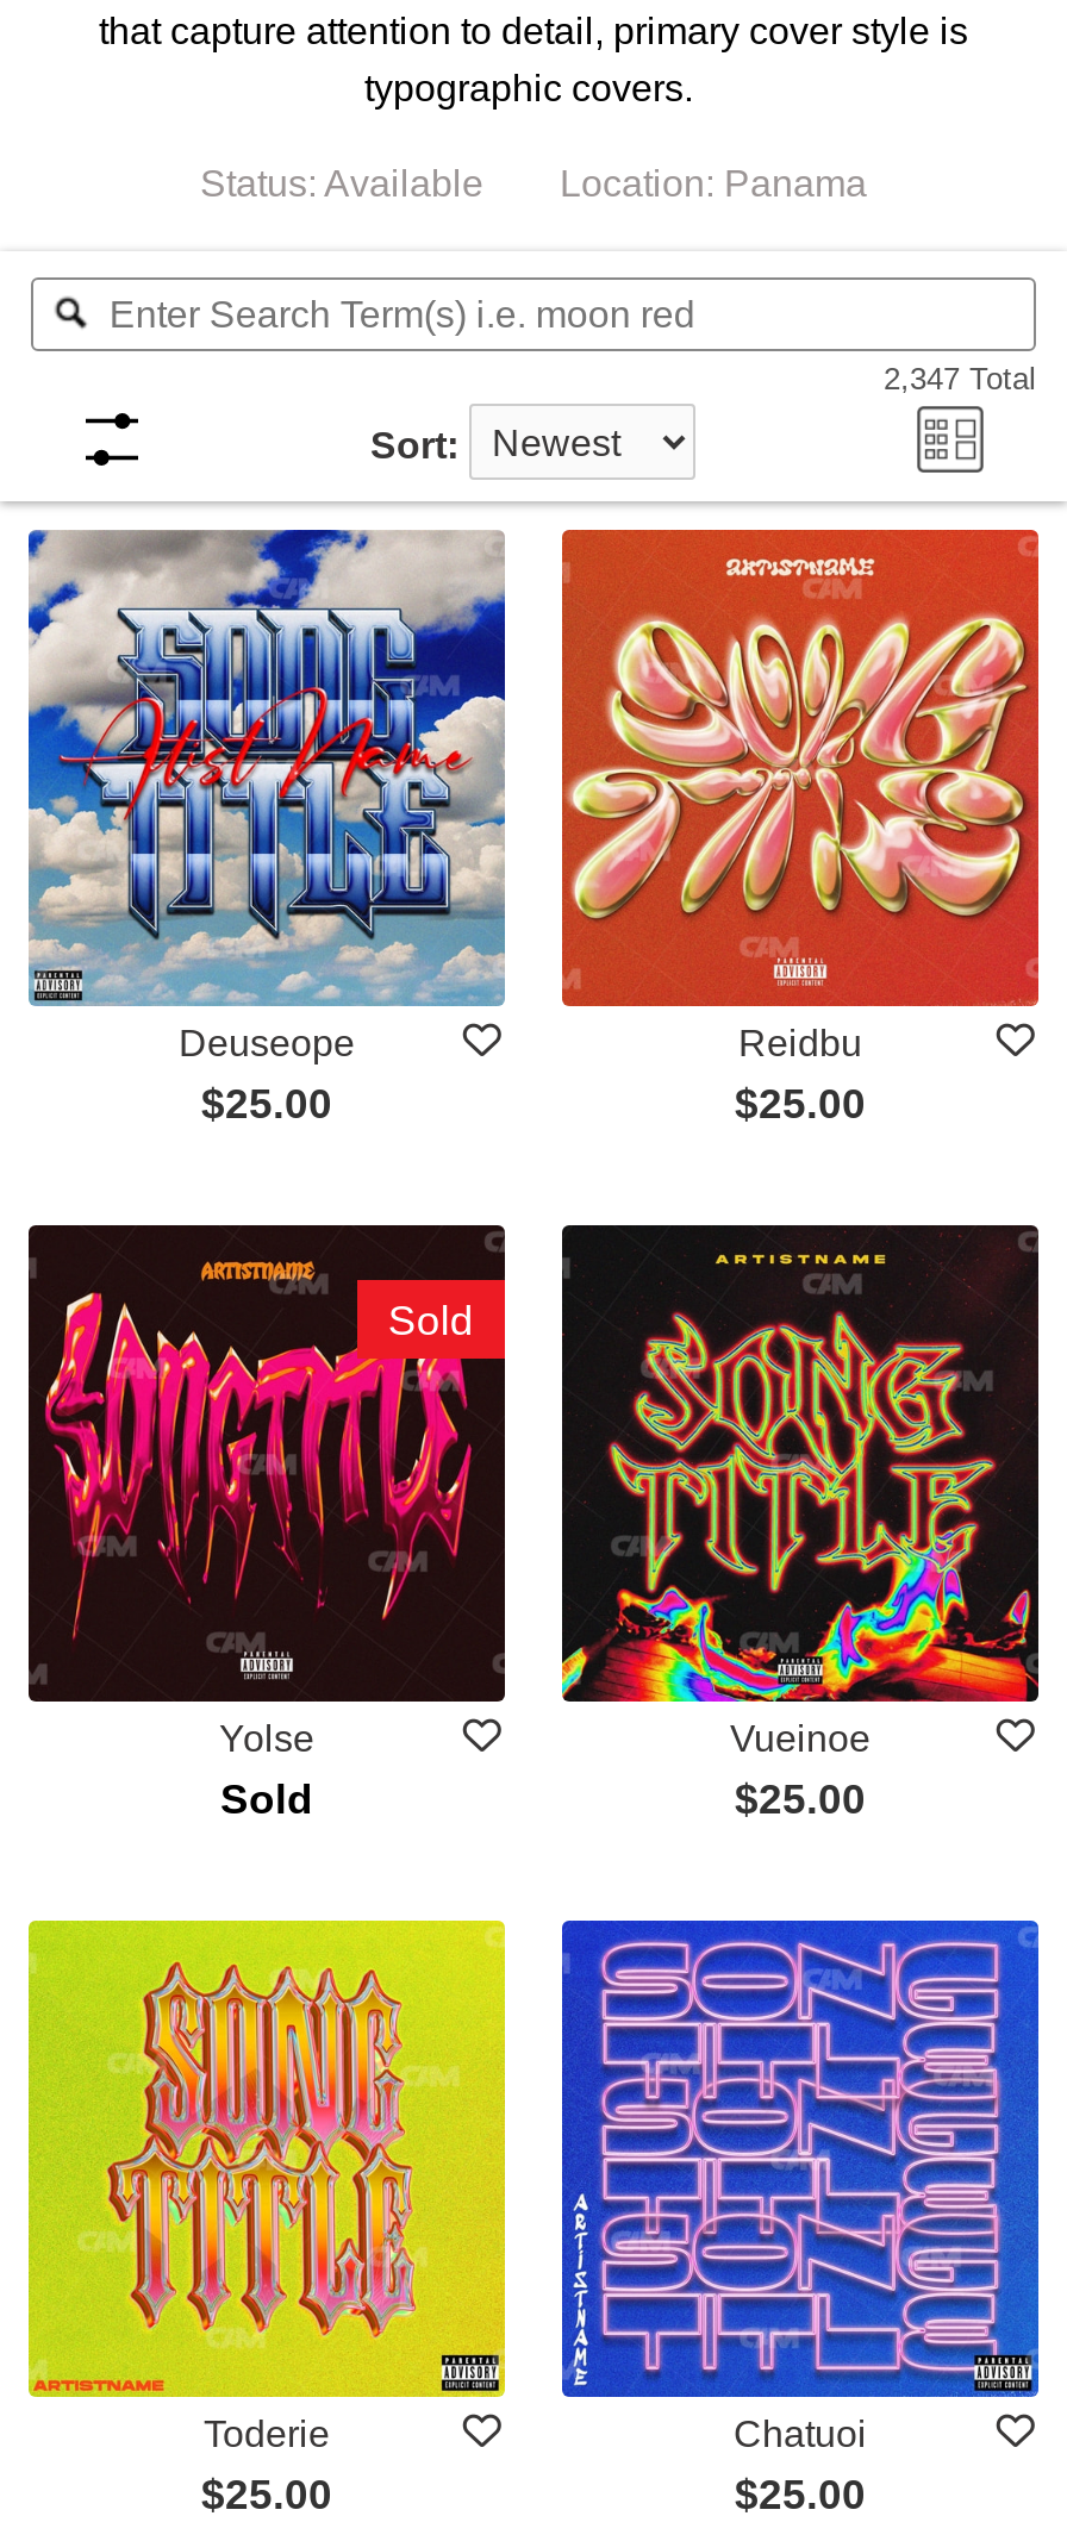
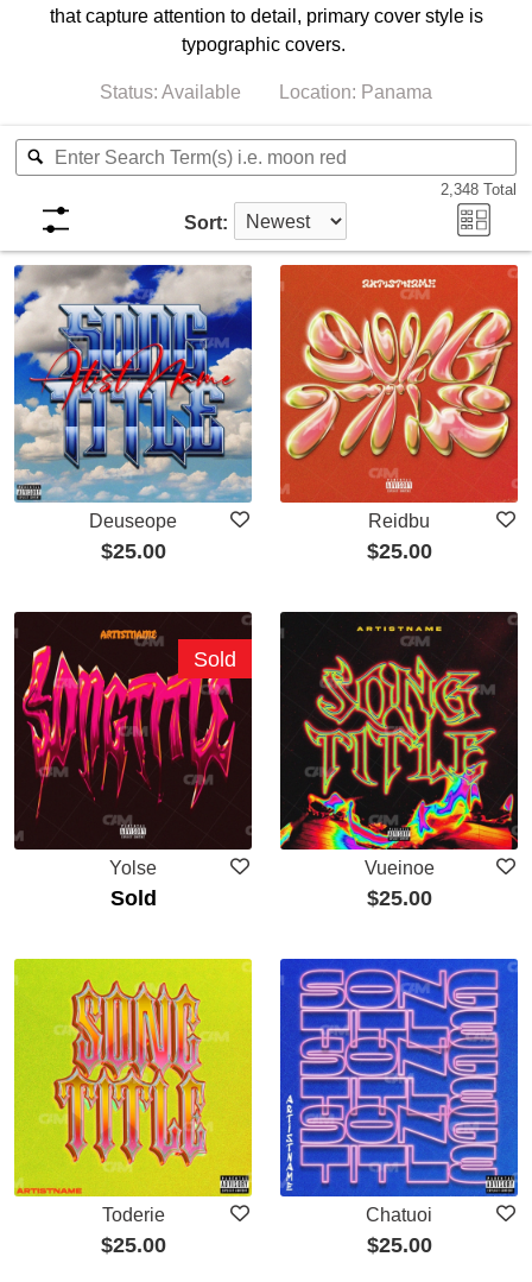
[884,360,1036,396] 2,347 Total -> [441,180,517,198] 2,348 Total

